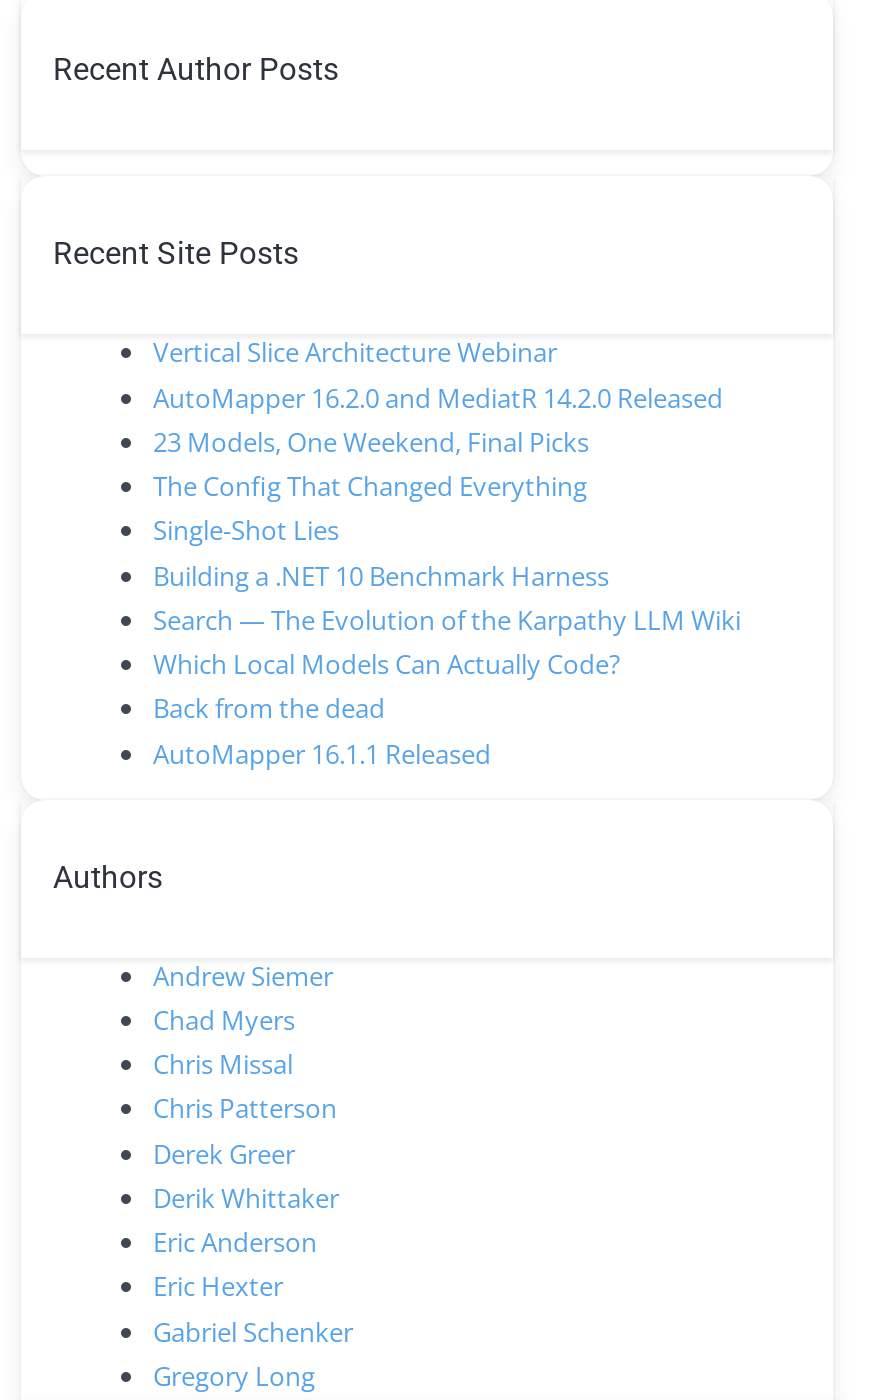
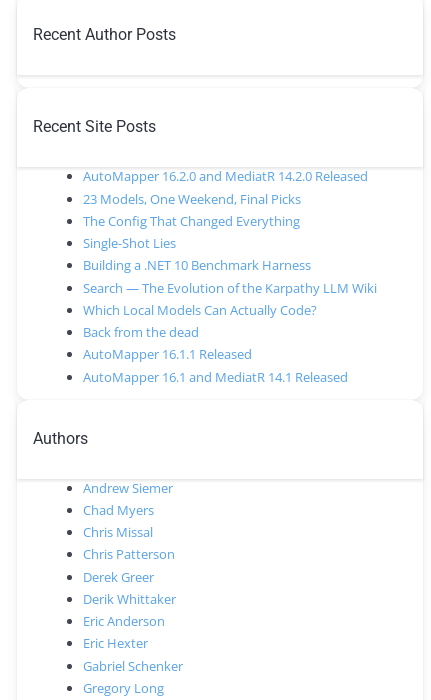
[153,335,557,371] Vertical Slice Architecture Webinar -> none
moved [153,379,741,771] -> [83,167,377,363]: AutoMapper 16.2.0 and MediatR 14.2.0 Released | 23 Models, One Weekend, Final Picks | The Config That Changed Everything | ... | Back from the dead | AutoMapper 16.1.1 Released
none -> [83,367,348,385] AutoMapper 16.1 and MediatR 14.1 Released

